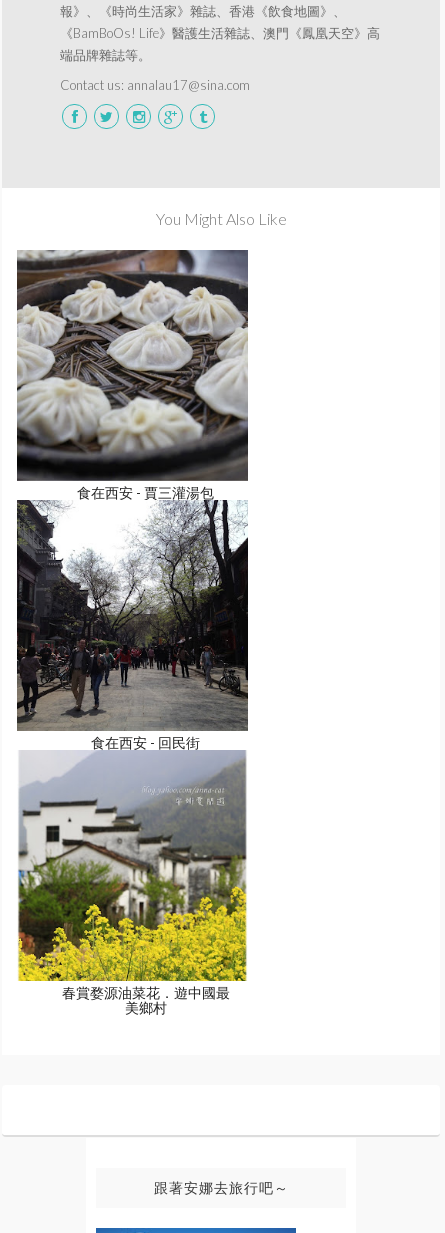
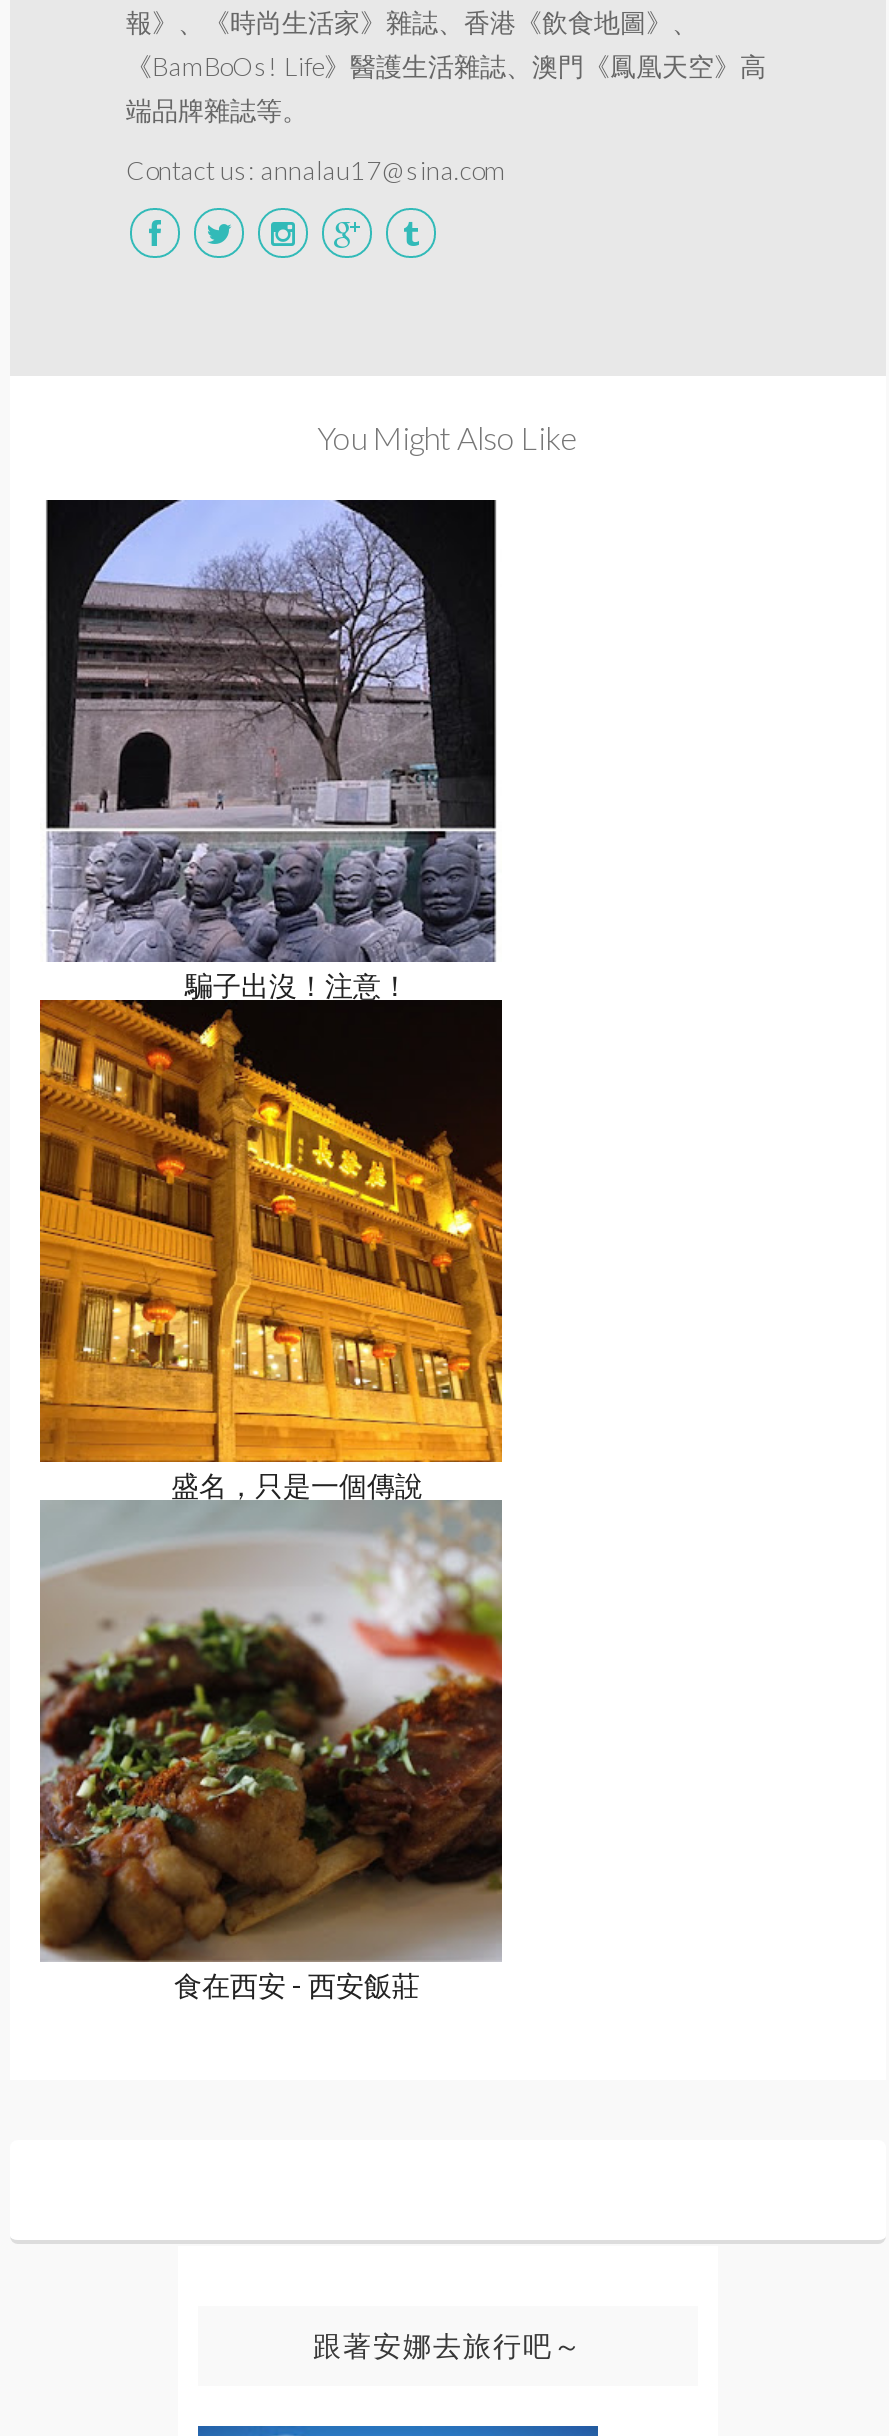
[16,249,249,501] [image] | 食在西安 - 賈三灌湯包 -> [40,498,502,1002] [image] | 騙子出沒！注意！
[16,499,249,751] [image] | 食在西安 - 回民街 -> [38,998,504,1502] [image] | 盛名，只是一個傳說
[17,751,248,1016] [image] | 春賞婺源油菜花．遊中國最 | 美鄉村 -> [38,1500,504,2002] [image] | 食在西安 - 西安飯莊

